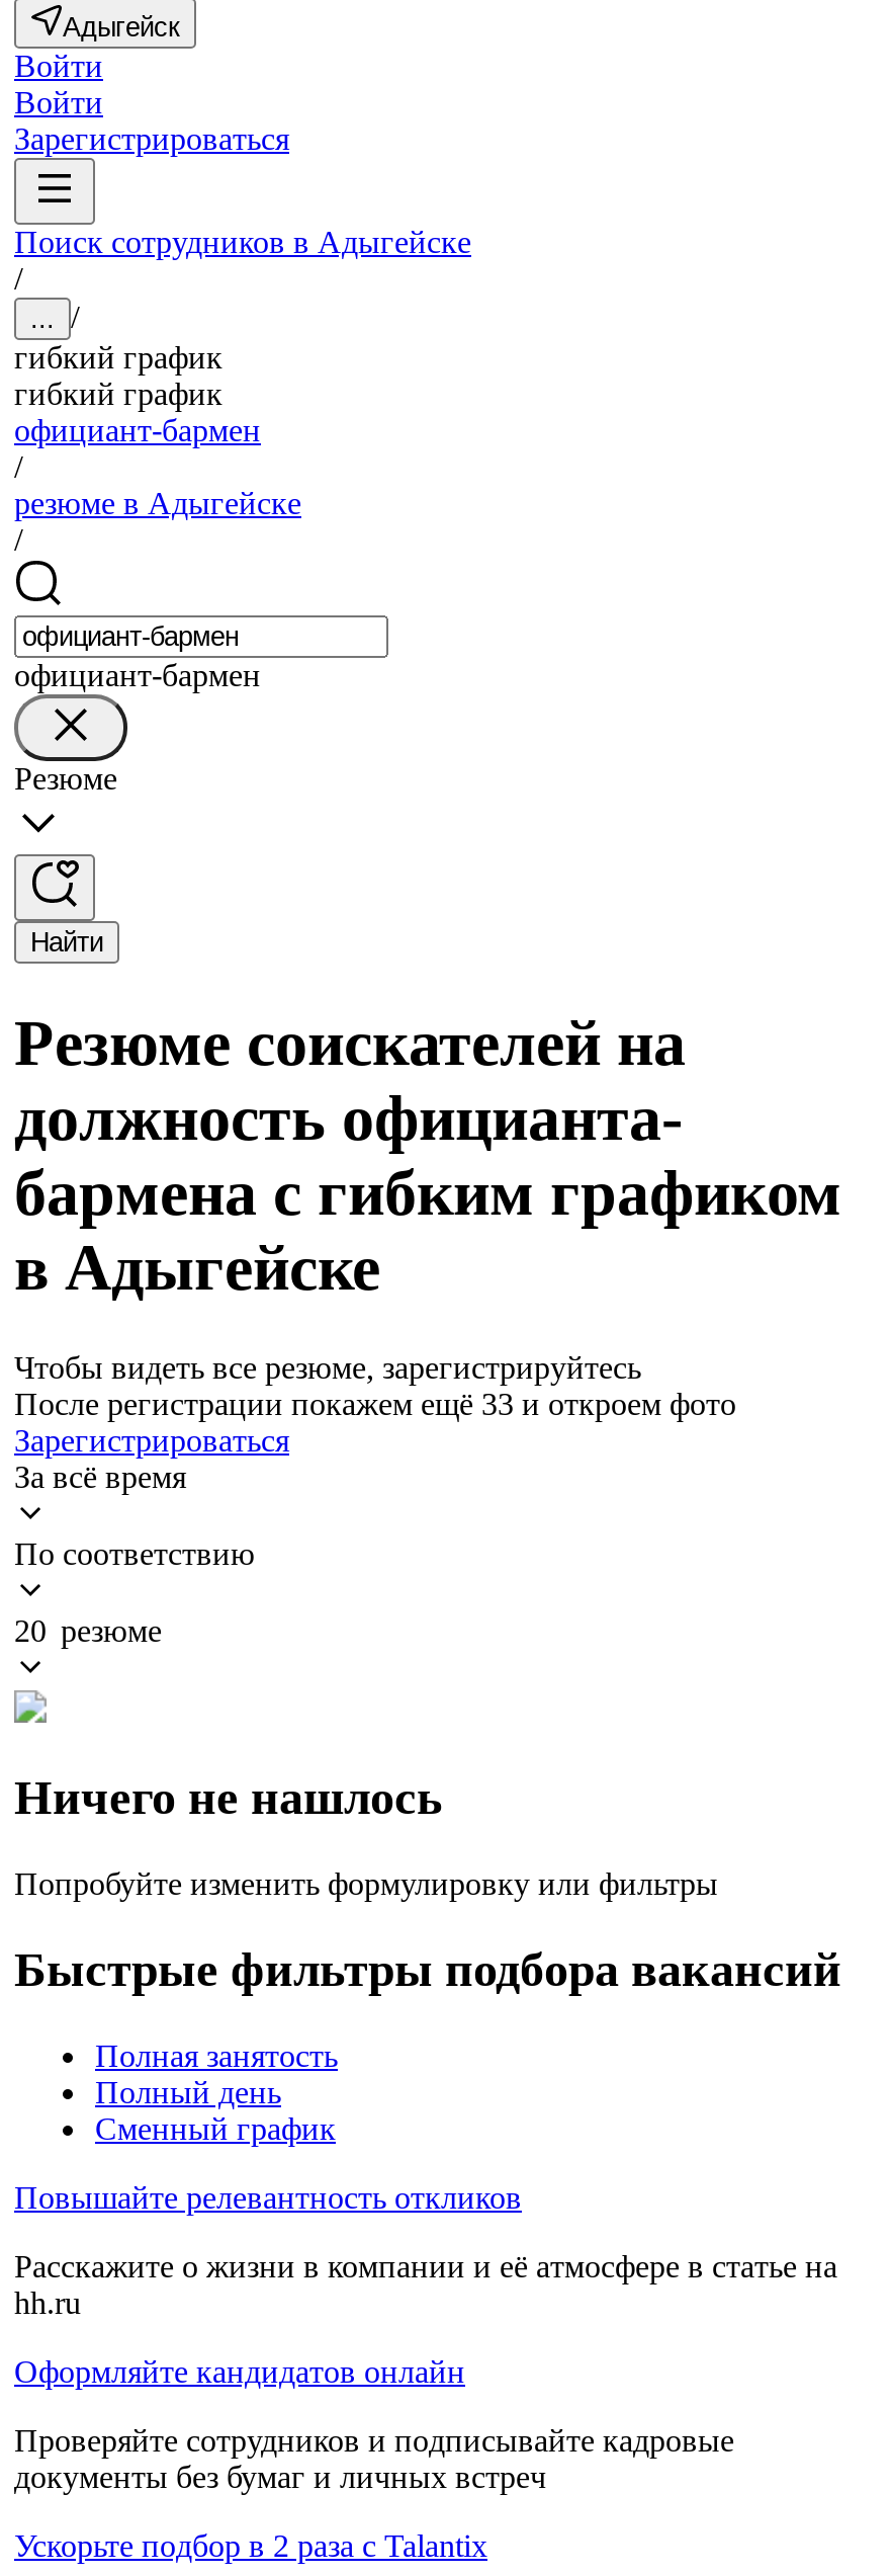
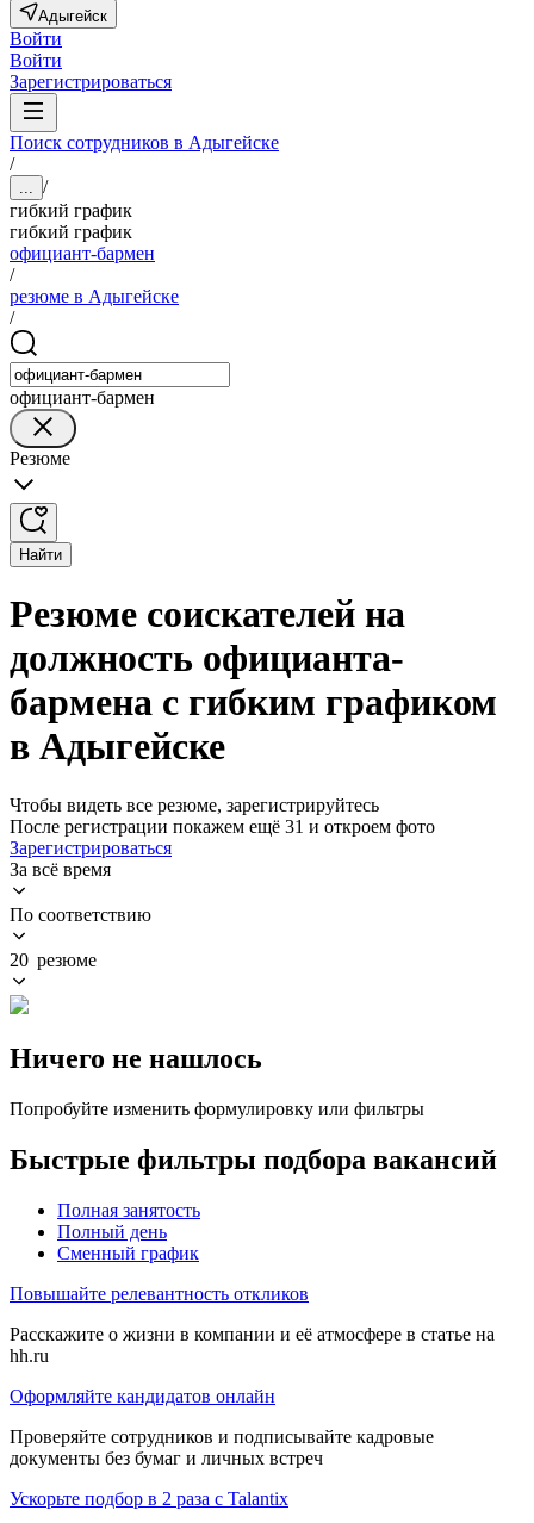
[14,1386,736,1421] После регистрации покажем ещё 33 и откроем фото -> [10,816,435,836] После регистрации покажем ещё 31 и откроем фото

